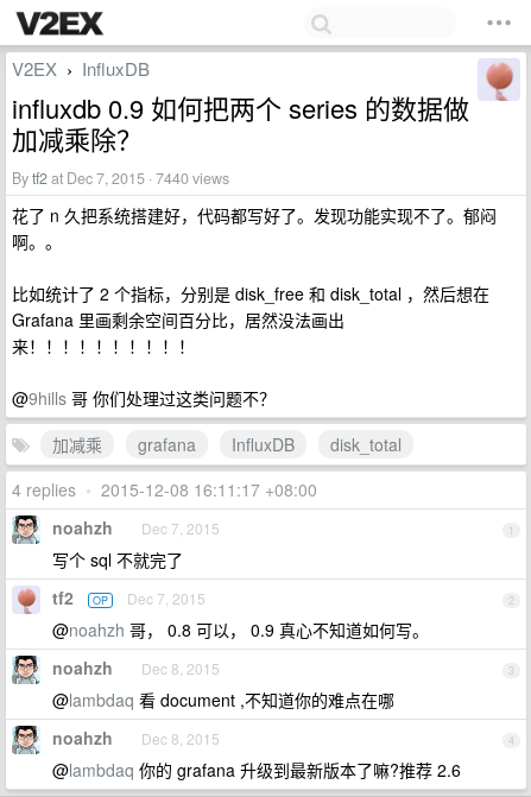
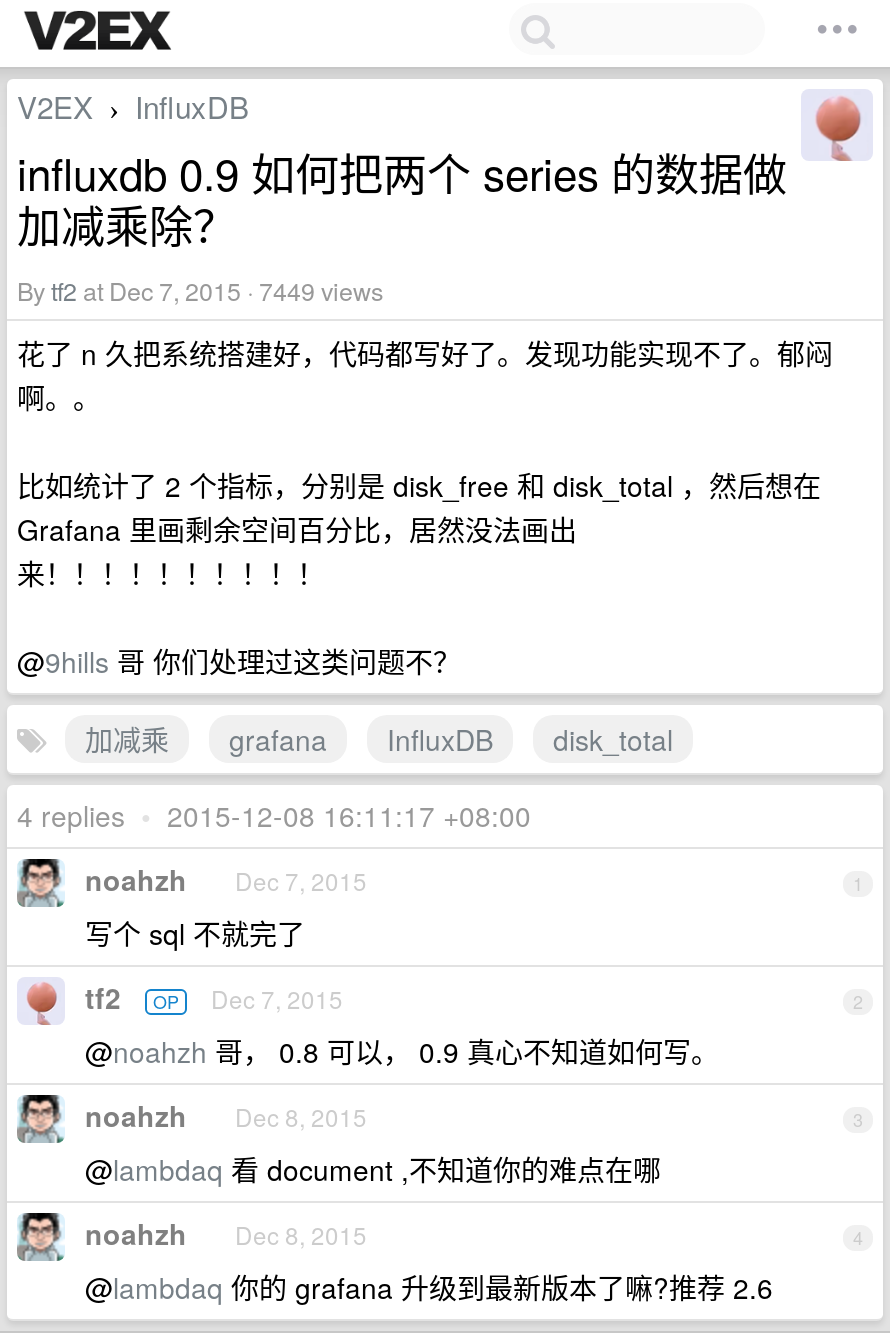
[12,167,229,189] Bytf2 at Dec 7, 2015 · 7440 views -> [17,273,383,309] Bytf2 at Dec 7, 2015 · 7449 views

